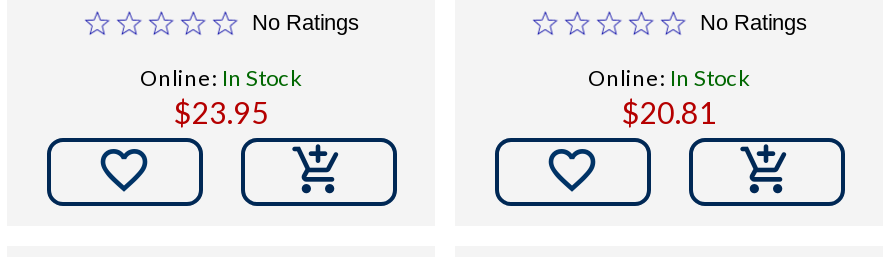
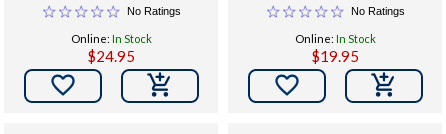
[173,94,269,130] $23.95 -> [87,47,135,65] $24.95
[621,94,717,130] $20.81 -> [311,47,359,65] $19.95

